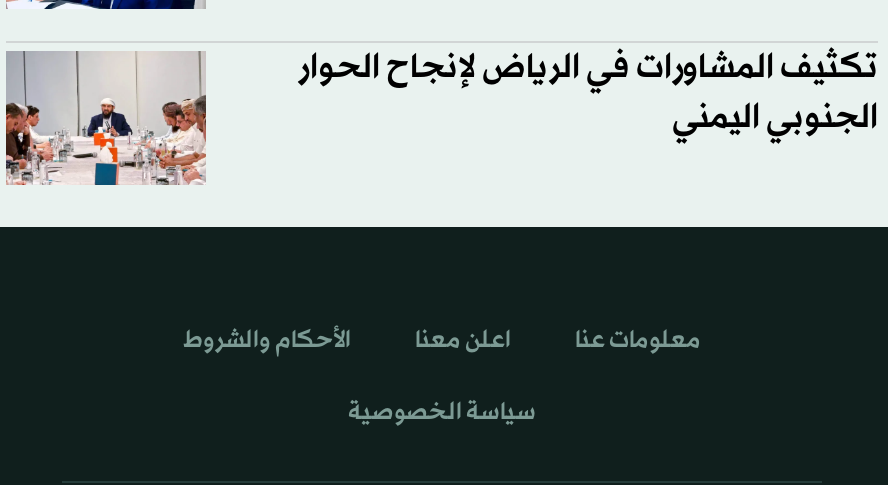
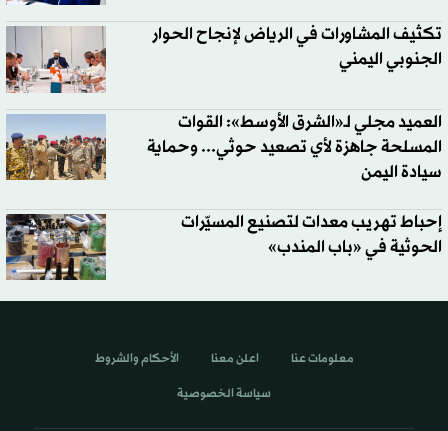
none -> [5,111,442,281] [image] | العميد مجلي لـ«الشرق الأوسط»: القوات | المسلحة جاهزة لأي تصعيد حوثي... وحماية | سيادة اليمن | إحباط تهريب معدات لتصنيع المسيّرات | الحوثية في «باب المندب»
none -> [5,113,106,193] [image]

